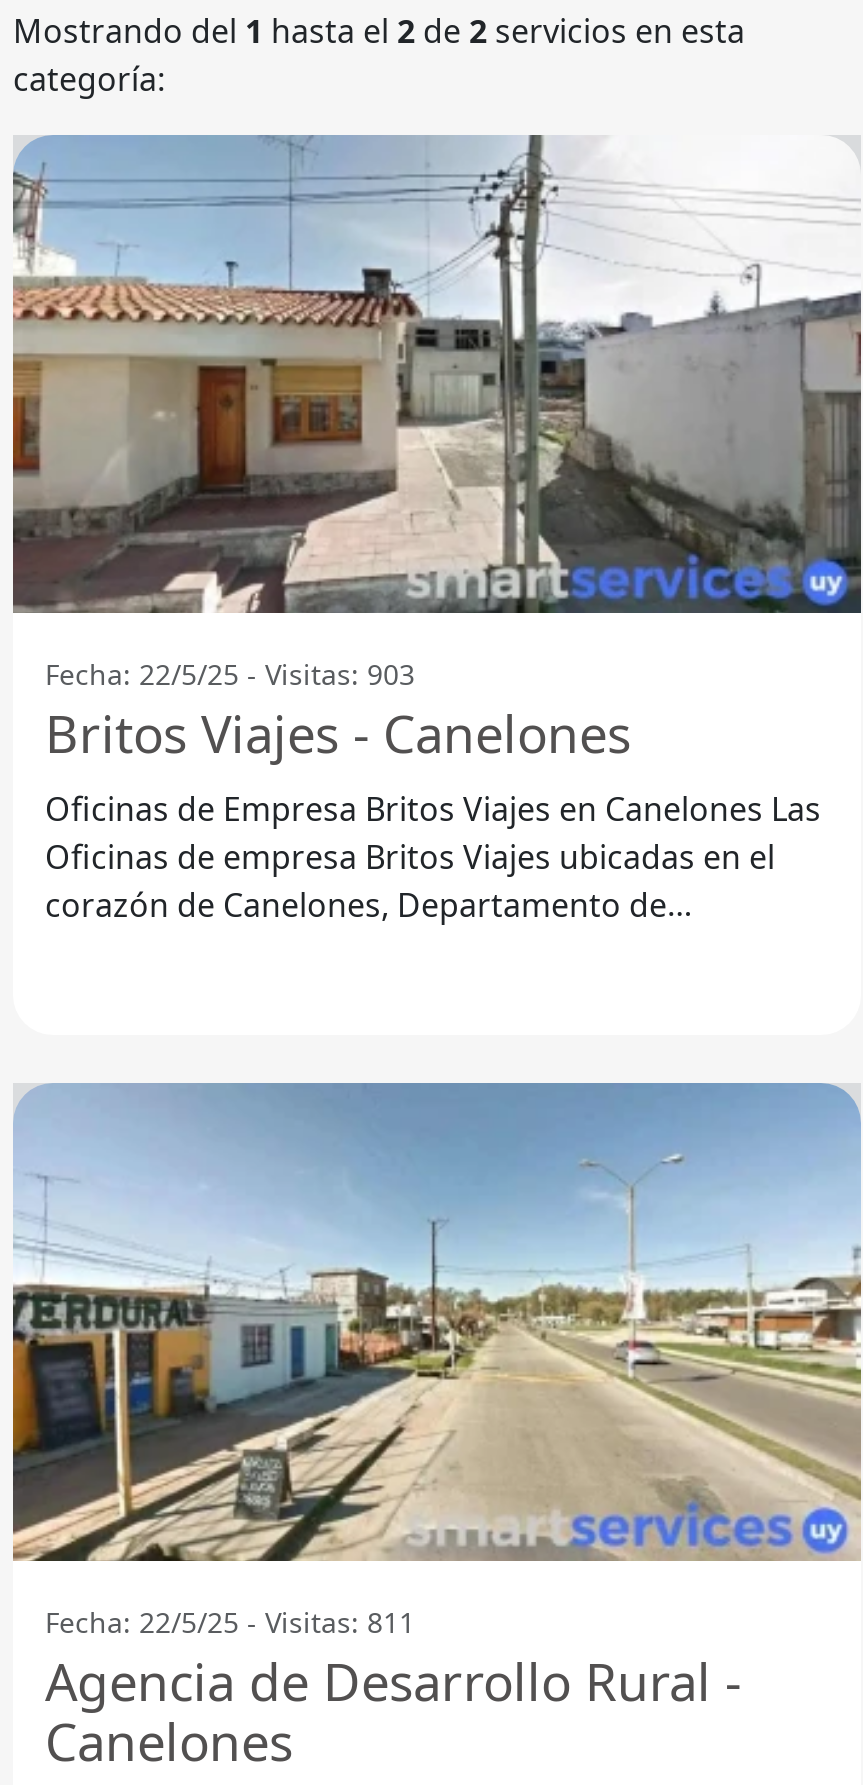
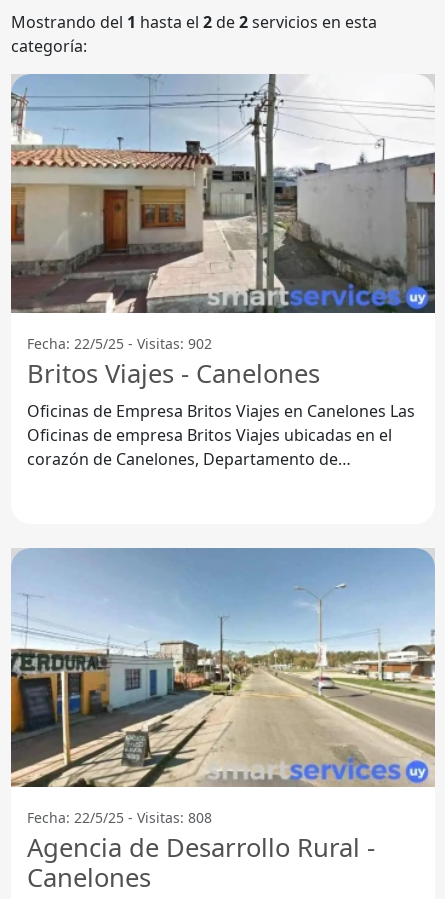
[45,654,415,692] Fecha: 22/5/25 - Visitas: 903 -> [27,334,212,353] Fecha: 22/5/25 - Visitas: 902
[45,1602,415,1640] Fecha: 22/5/25 - Visitas: 811 -> [27,808,212,827] Fecha: 22/5/25 - Visitas: 808

